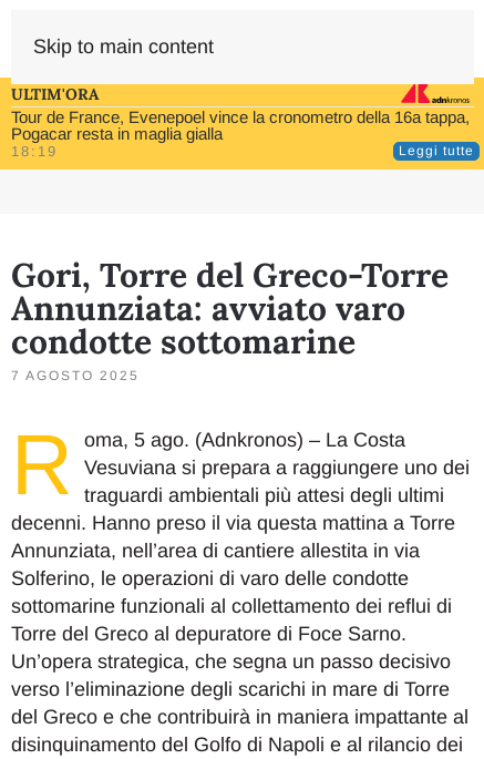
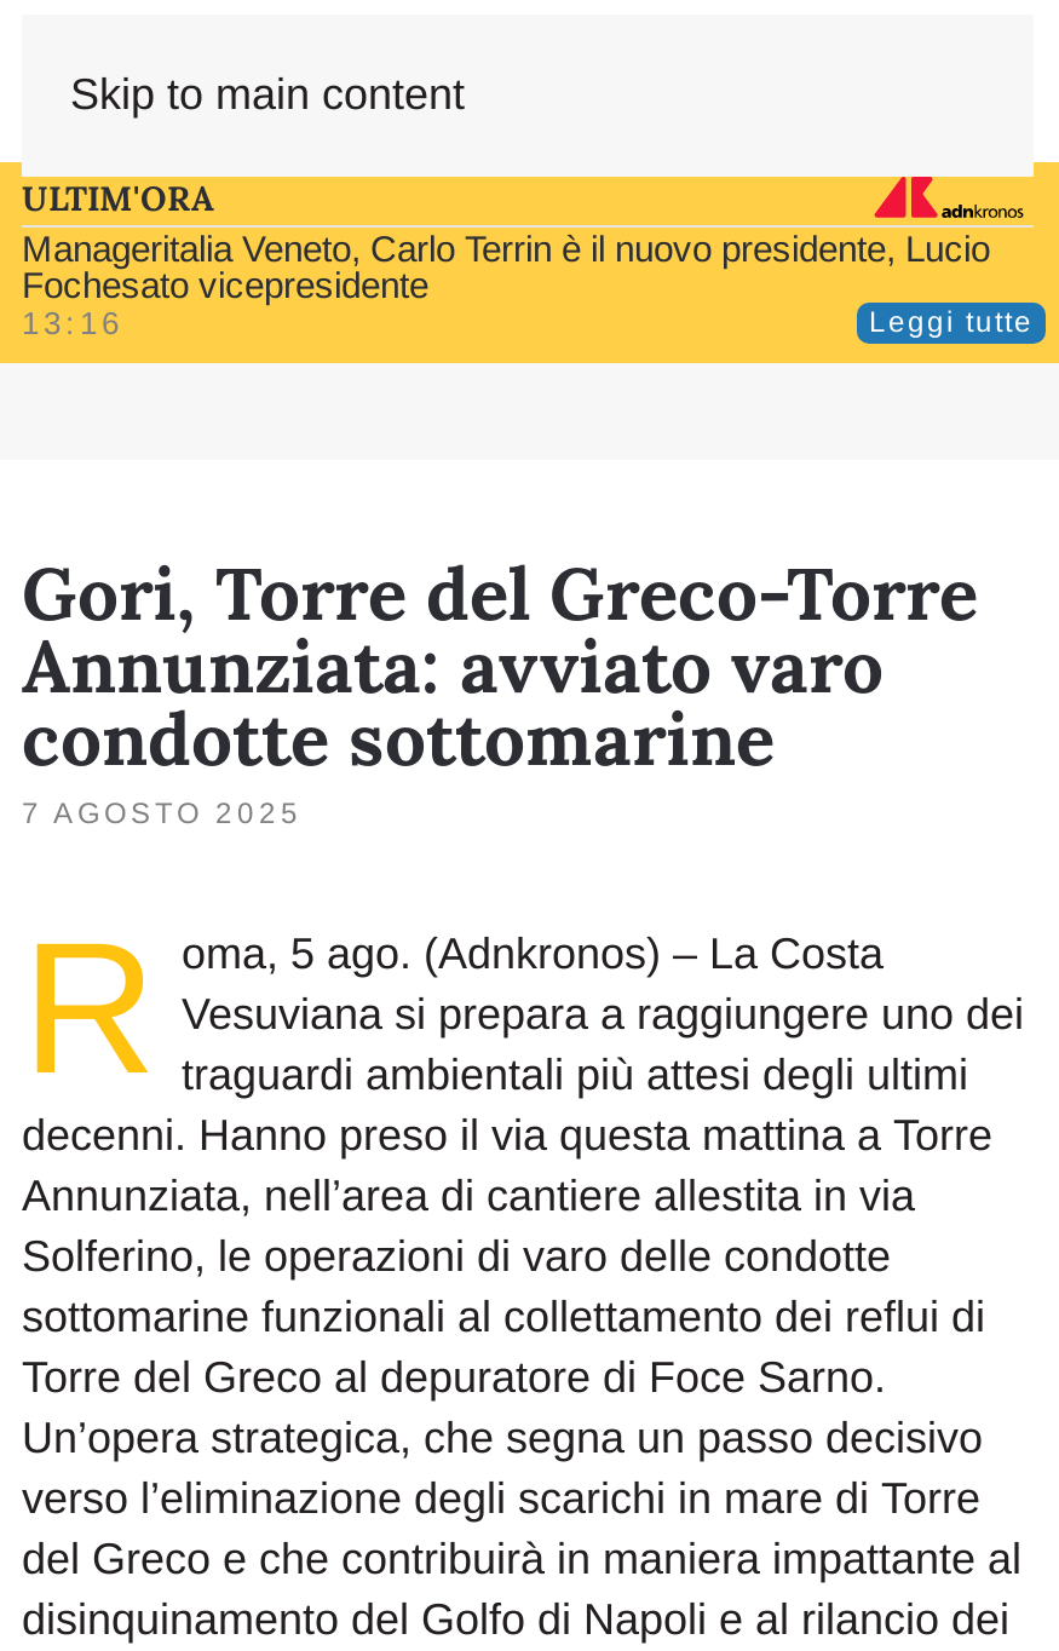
[11,107,470,160] Tour de France, Evenepoel vince la cronometro della 16a tappa, | Pogacar resta in maglia gialla | 18:19 -> [22,228,990,341] Manageritalia Veneto, Carlo Terrin è il nuovo presidente, Lucio | Fochesato vicepresidente | 13:16

